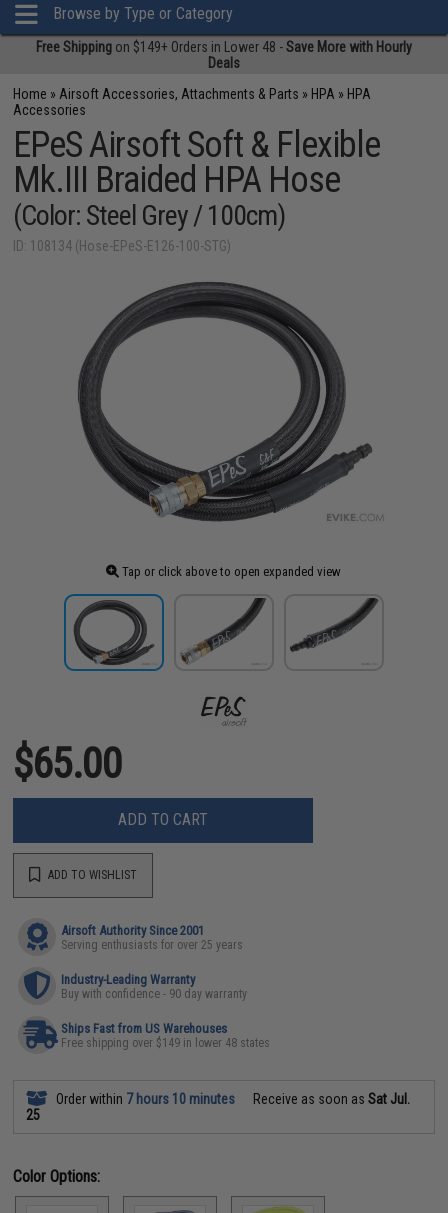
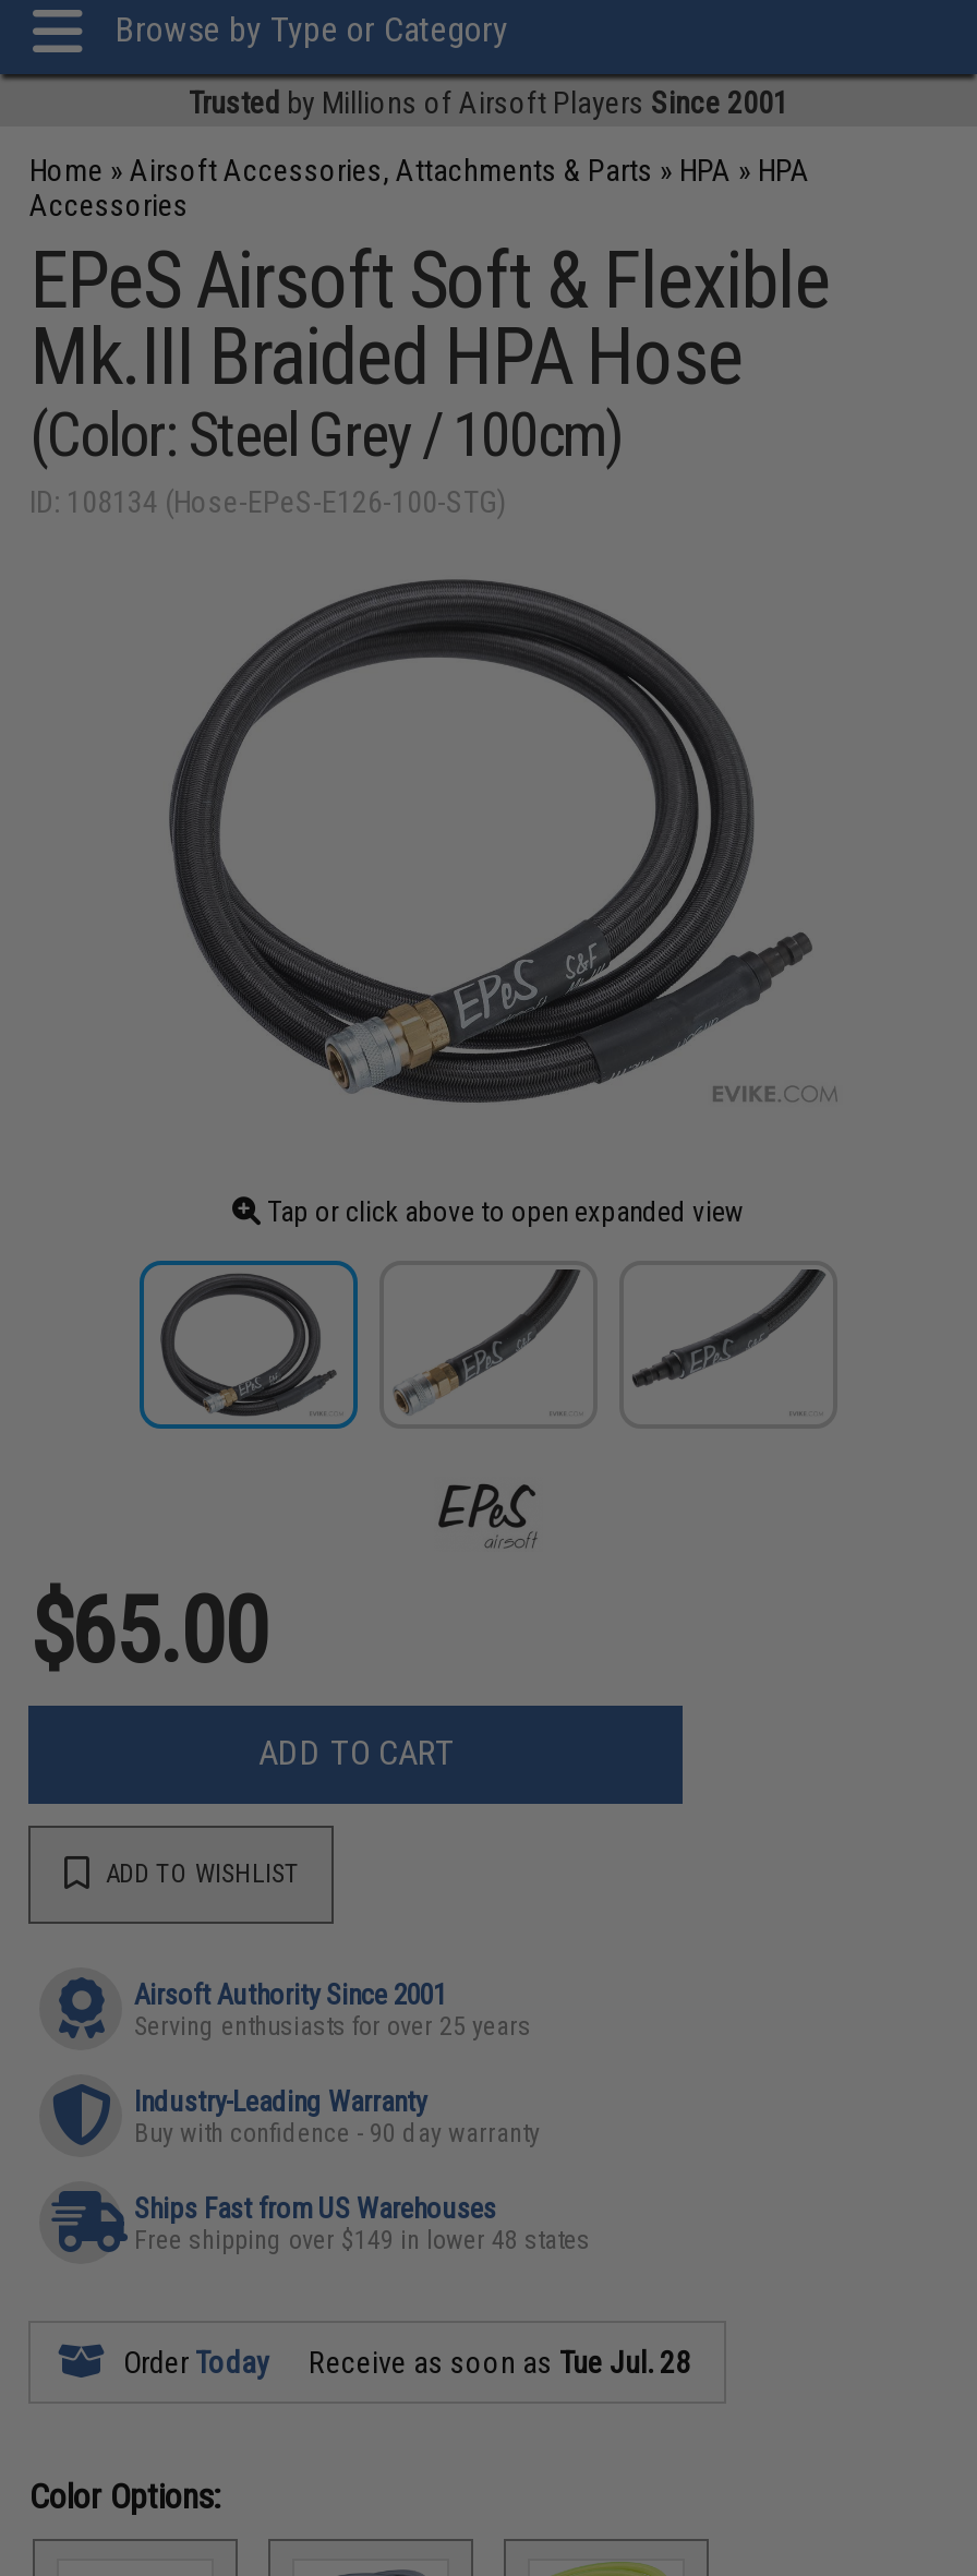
[36,39,412,71] Free Shipping on $149+ Orders in Lower 48 - Save More with Hourly | Deals -> [189,85,788,120] Trusted by Millions of Airsoft Players Since 2001
[26,1090,410,1122] Order within 7 hours 10 minutes | Receive as soon as Sat Jul. | 25 -> [116,2344,690,2379] Order Today | Receive as soon as Tue Jul. 28

